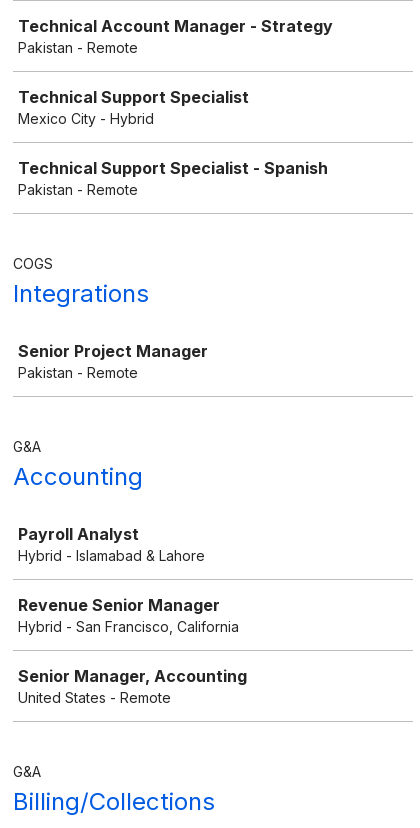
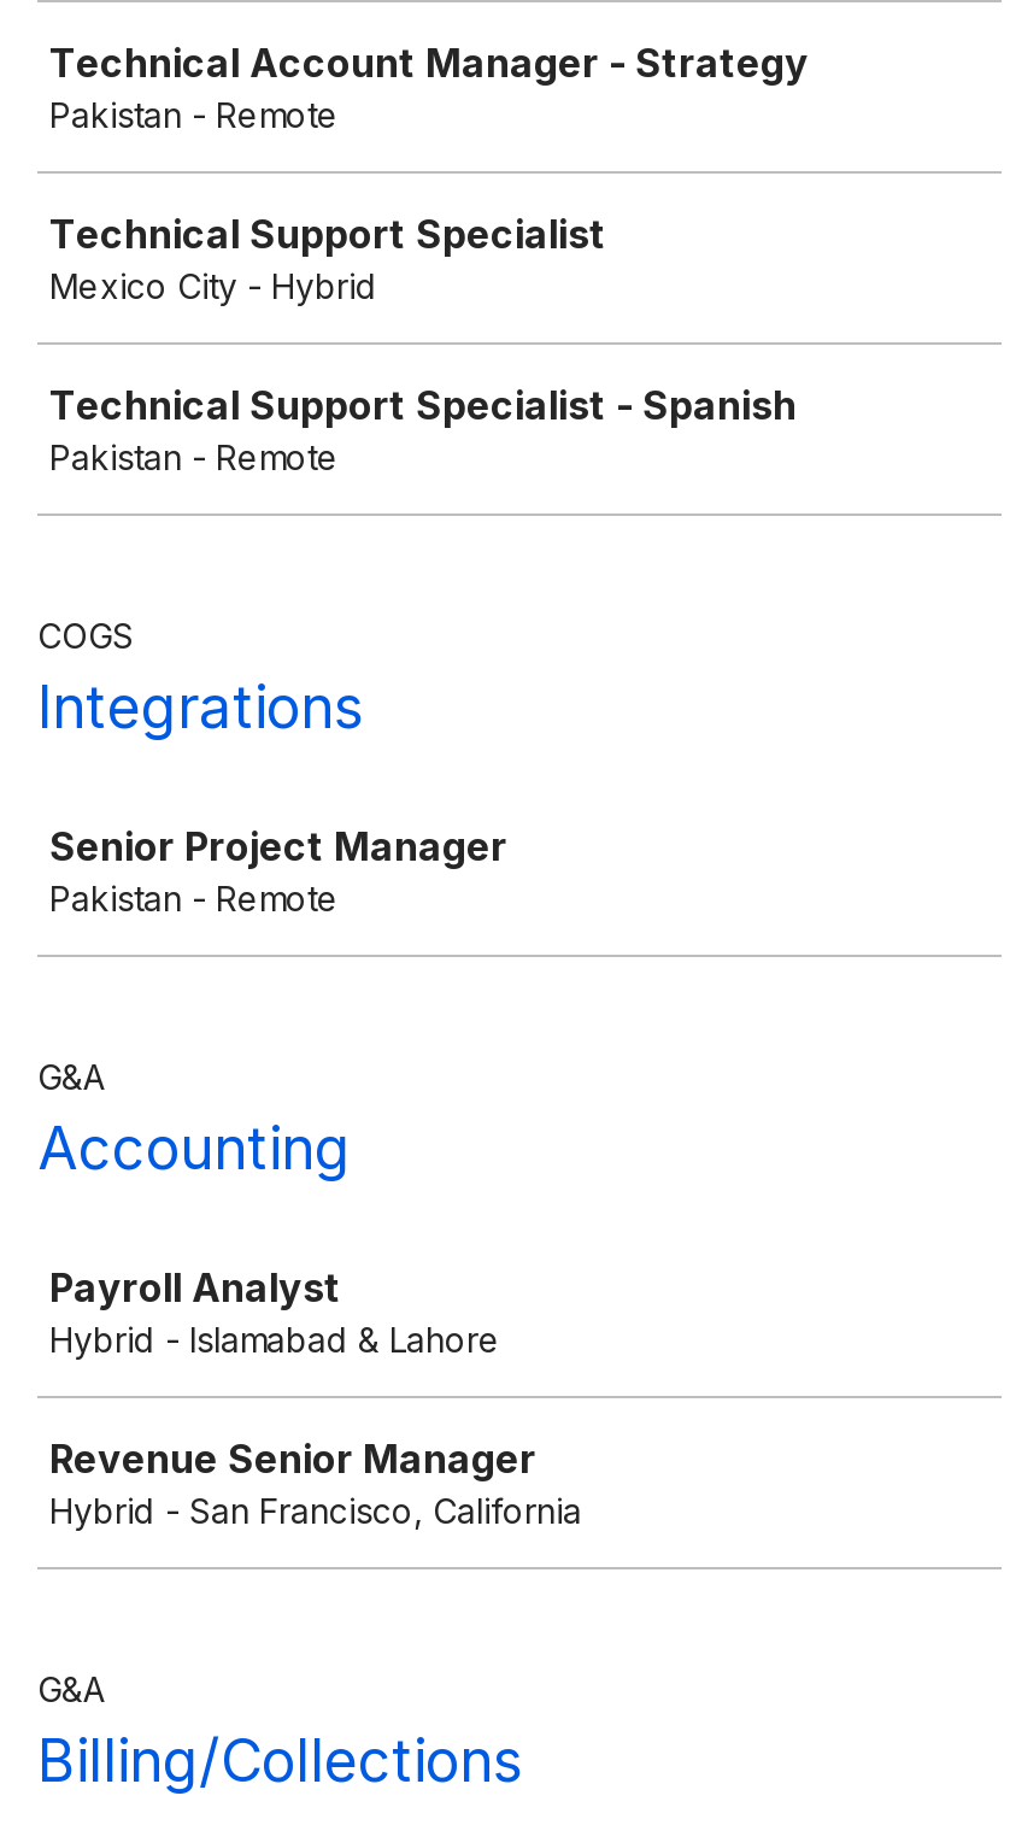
[18,666,247,706] Senior Manager, Accounting | United States - Remote -> none

